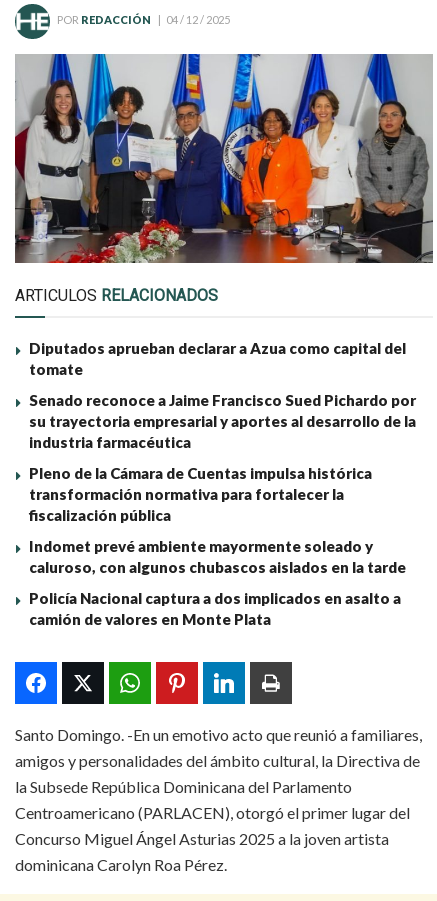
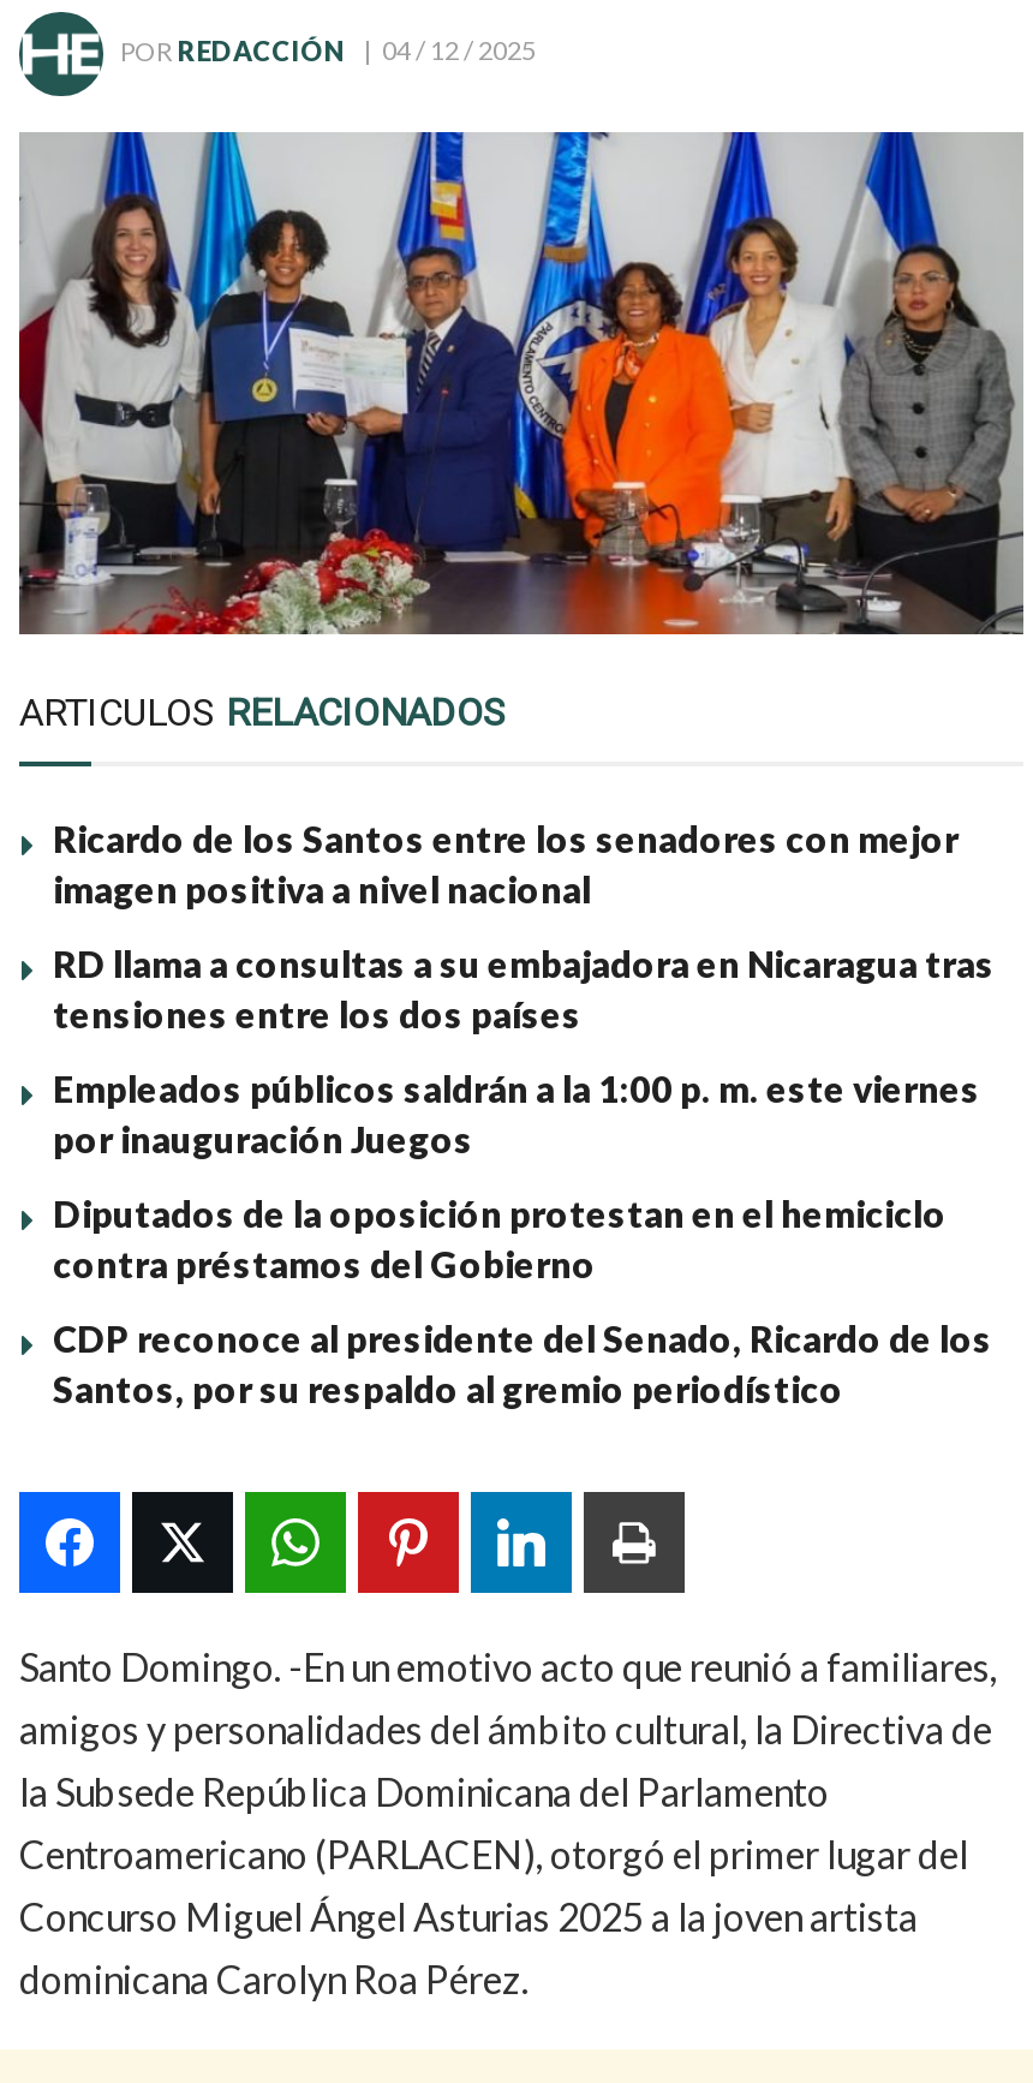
[29,339,406,378] Diputados aprueban declarar a Azua como capital del | tomate -> [53,816,959,910] Ricardo de los Santos entre los senadores con mejor | imagen positiva a nivel nacional
[29,391,416,451] Senado reconoce a Jaime Francisco Sued Pichardo por | su trayectoria empresarial y aportes al desarrollo de la | industria farmacéutica -> [53,941,995,1035] RD llama a consultas a su embajadora en Nicaragua tras | tensiones entre los dos países
[29,464,372,524] Pleno de la Cámara de Cuentas impulsa histórica | transformación normativa para fortalecer la | fiscalización pública -> [53,1066,980,1160] Empleados públicos saldrán a la 1:00 p. m. este viernes | por inauguración Juegos
[29,537,406,576] Indomet prevé ambiente mayormente soleado y | caluroso, con algunos chubascos aislados en la tarde -> [53,1191,947,1285] Diputados de la oposición protestan en el hemiciclo | contra préstamos del Gobierno
[29,589,401,628] Policía Nacional captura a dos implicados en asalto a | camión de valores en Monte Plata -> [53,1316,992,1410] CDP reconoce al presidente del Senado, Ricardo de los | Santos, por su respaldo al gremio periodístico

